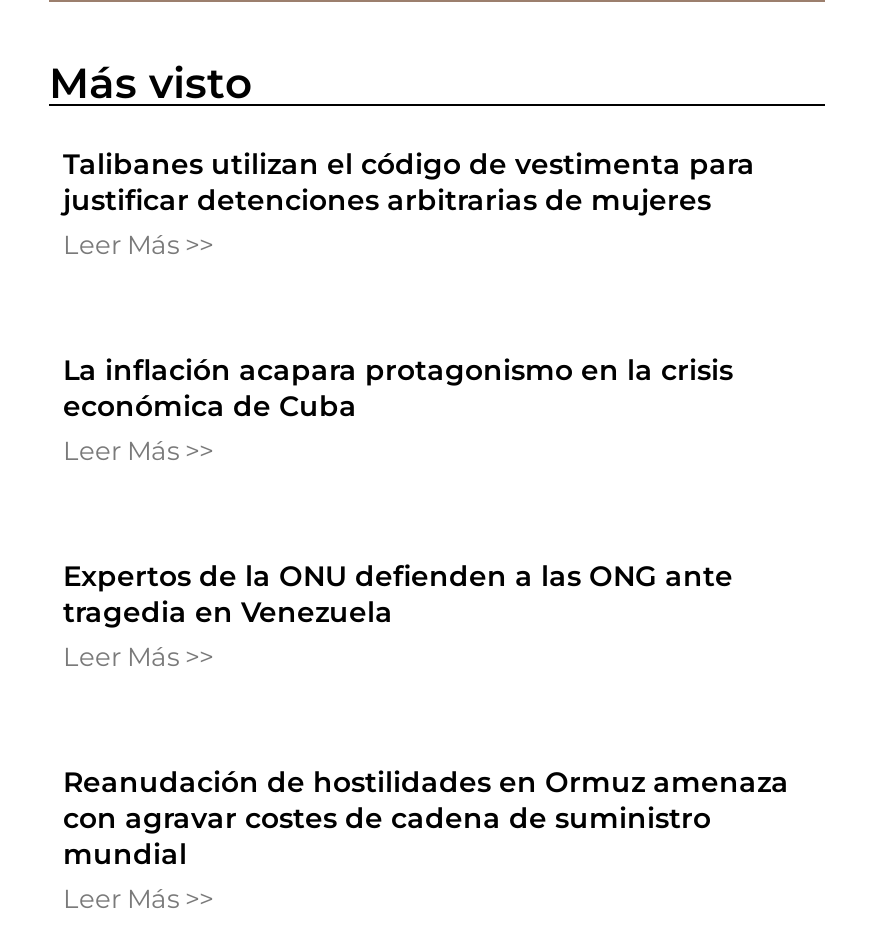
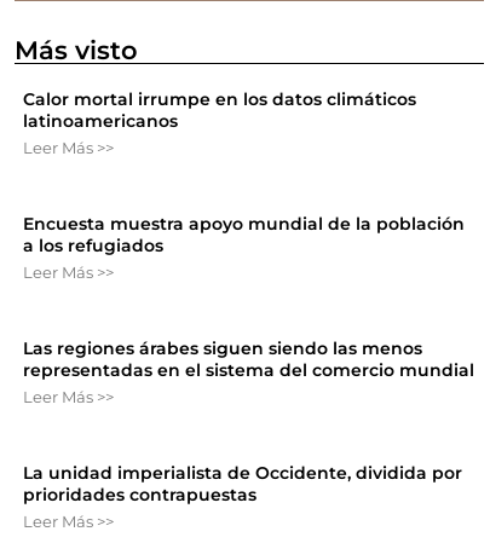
[63,145,755,217] Talibanes utilizan el código de vestimenta para | justificar detenciones arbitrarias de mujeres -> [23,88,416,131] Calor mortal irrumpe en los datos climáticos | latinoamericanos
[63,351,733,423] La inflación acapara protagonismo en la crisis | económica de Cuba -> [23,212,465,256] Encuesta muestra apoyo mundial de la población | a los refugiados
[63,557,733,629] Expertos de la ONU defienden a las ONG ante | tragedia en Venezuela -> [23,337,474,380] Las regiones árabes siguen siendo las menos | representadas en el sistema del comercio mundial
[63,763,789,871] Reanudación de hostilidades en Ormuz amenaza | con agravar costes de cadena de suministro | mundial -> [23,461,462,505] La unidad imperialista de Occidente, dividida por | prioridades contrapuestas

